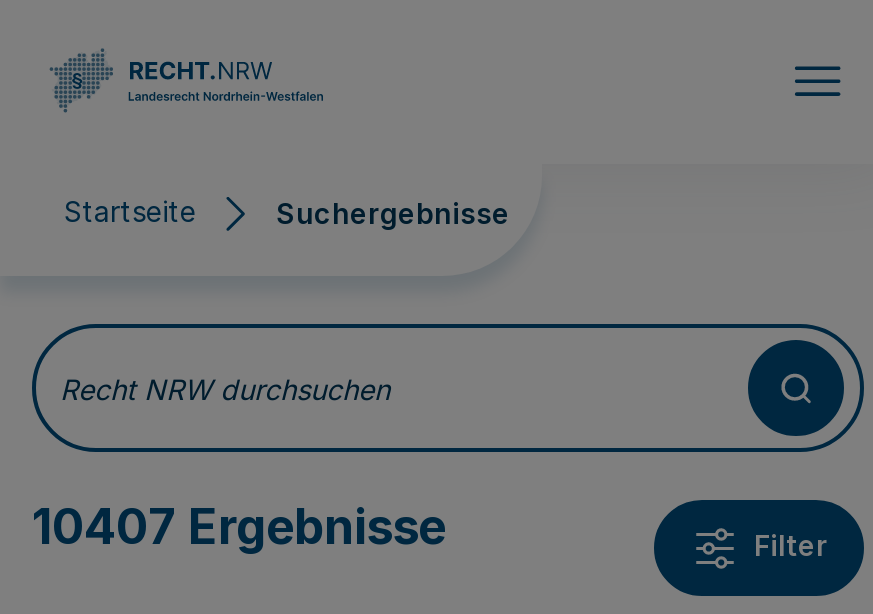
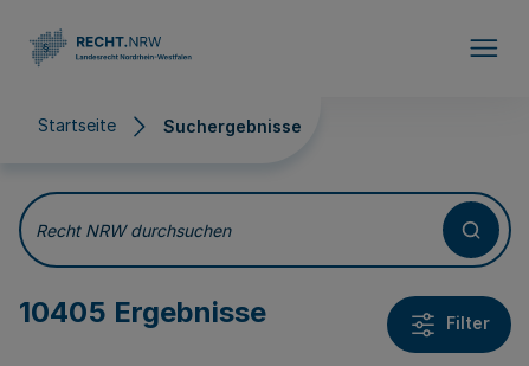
[32,498,446,556] 10407 Ergebnisse -> [19,295,266,329] 10405 Ergebnisse

